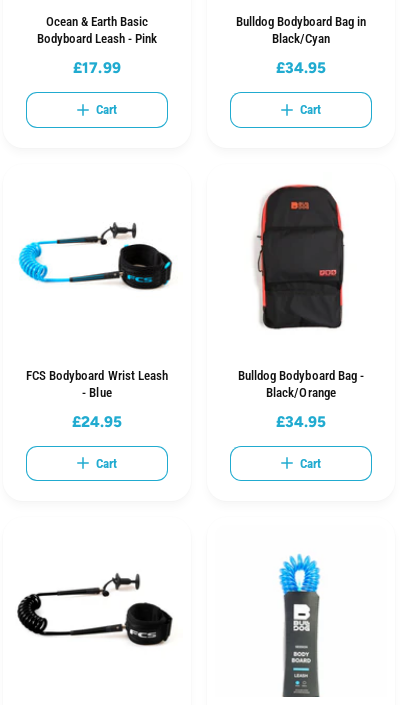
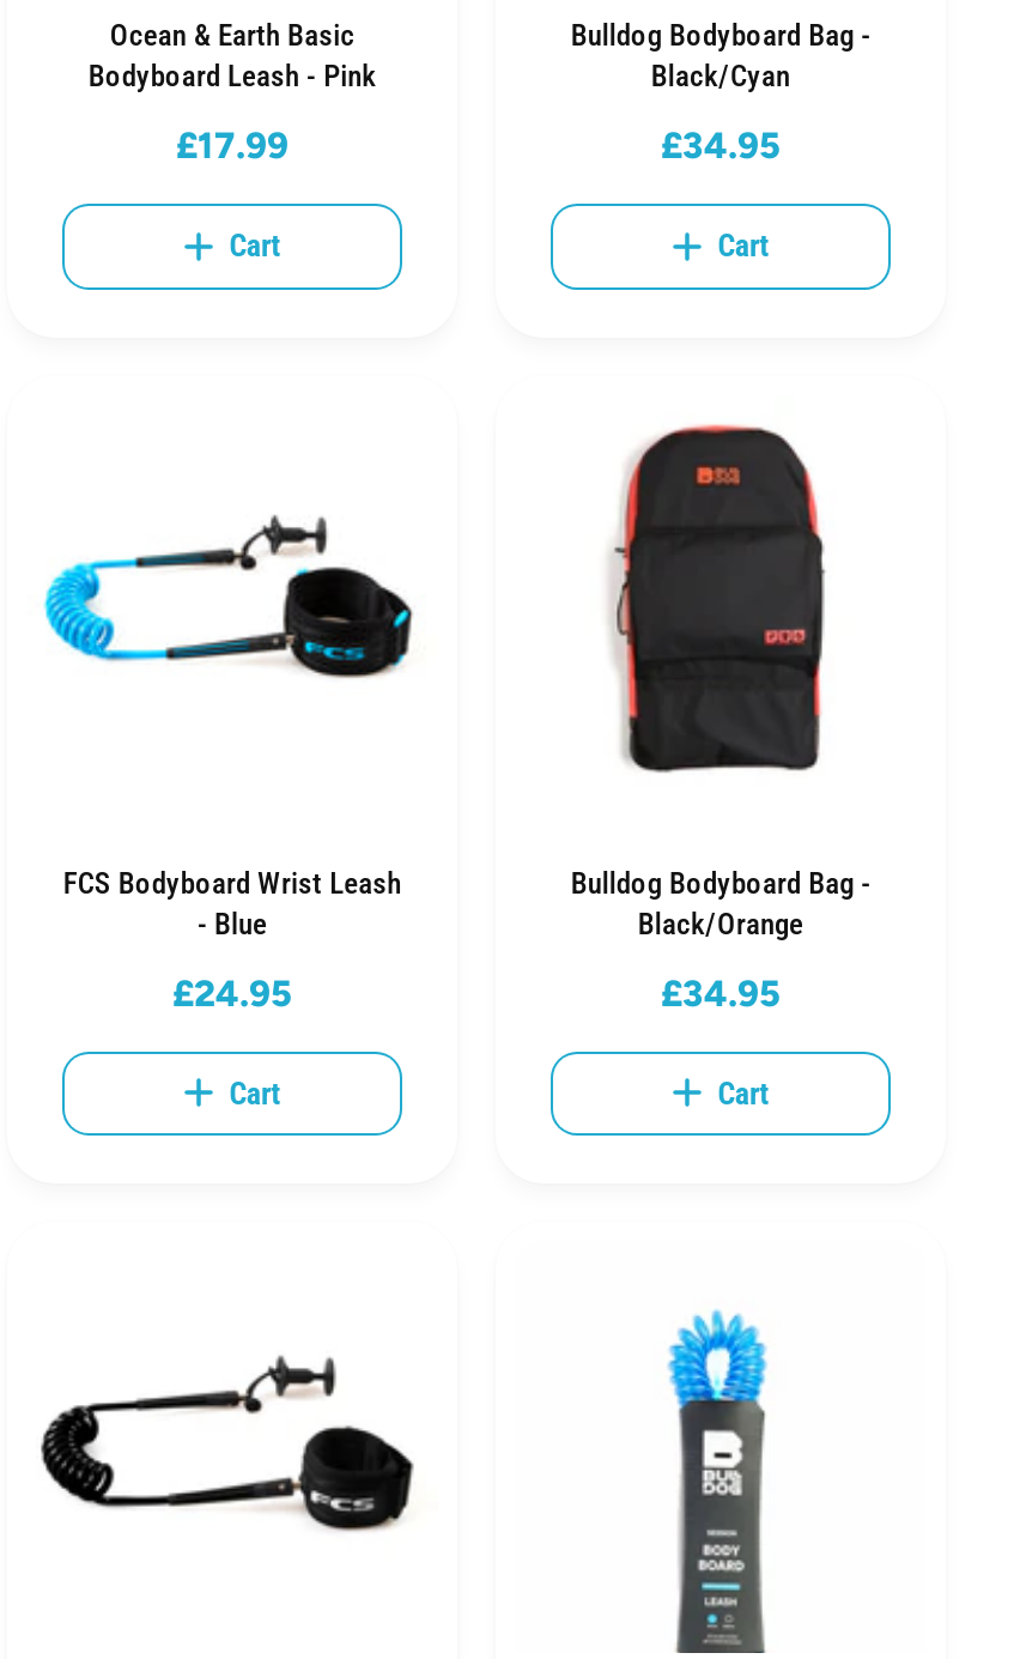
[236,14,366,29] Bulldog Bodyboard Bag in -> [571,17,871,53] Bulldog Bodyboard Bag -

